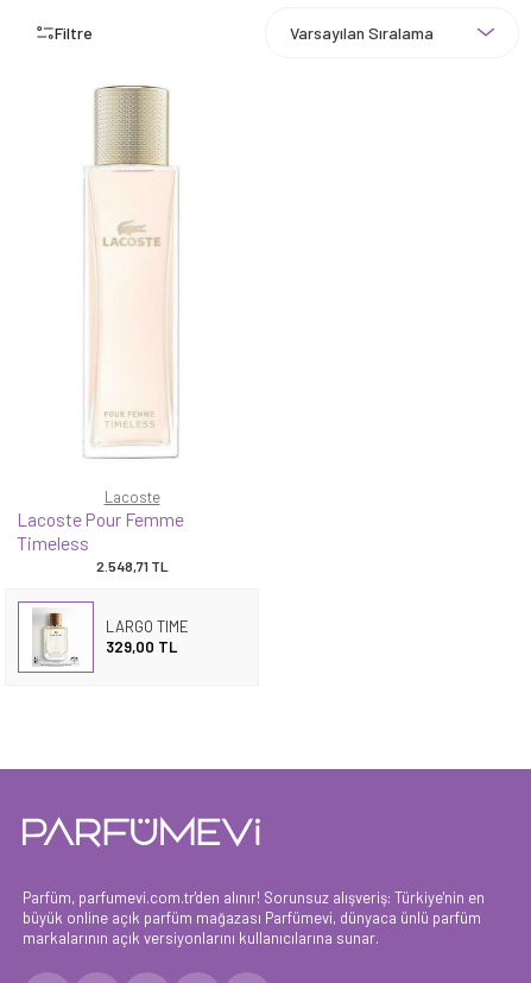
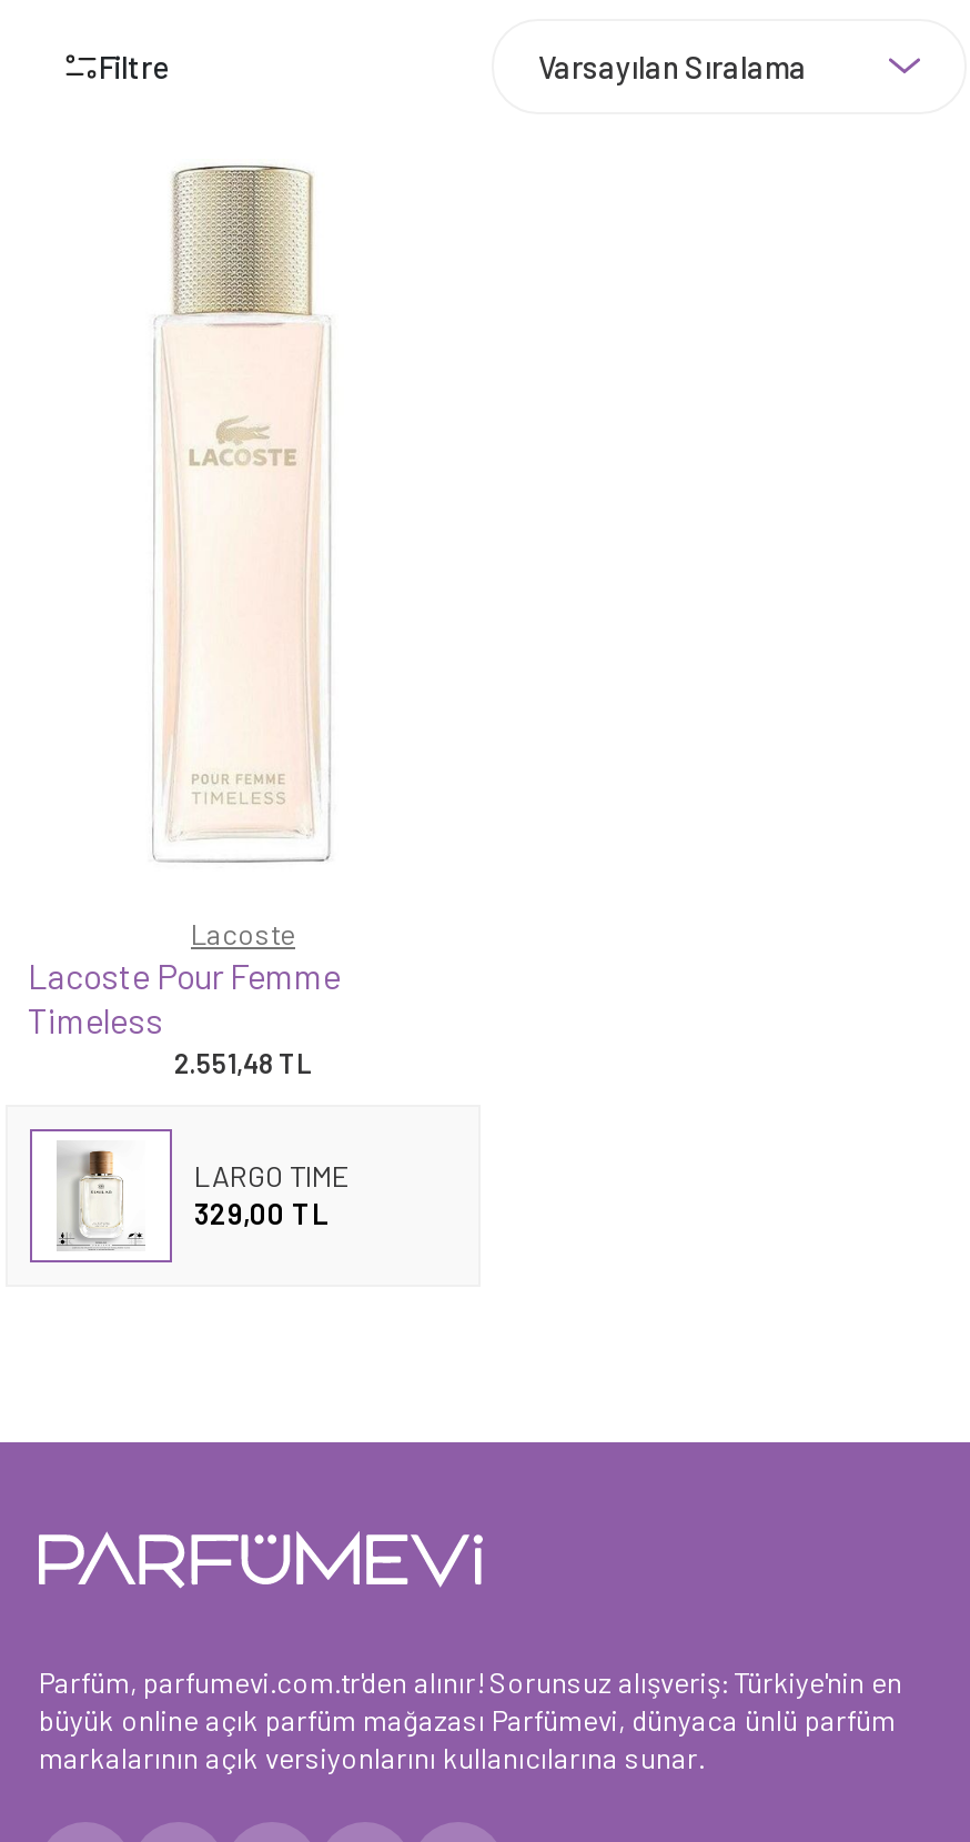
[96,558,168,574] 2.548,71 TL -> [174,1047,312,1079] 2.551,48 TL

